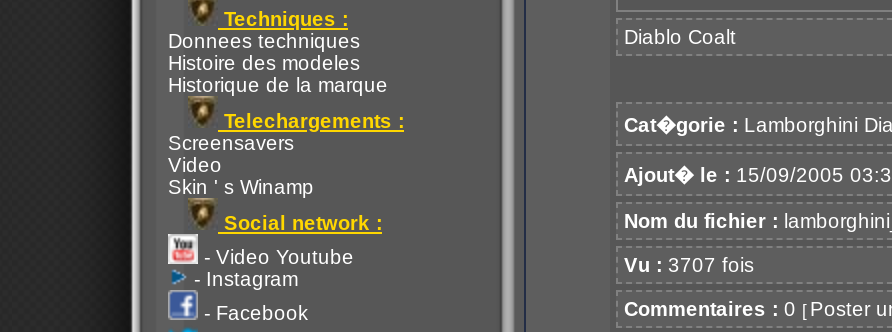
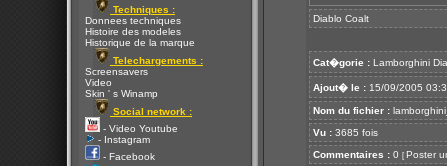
[624,254,754,276] Vu : 3707 fois -> [313,127,378,138] Vu : 3685 fois

